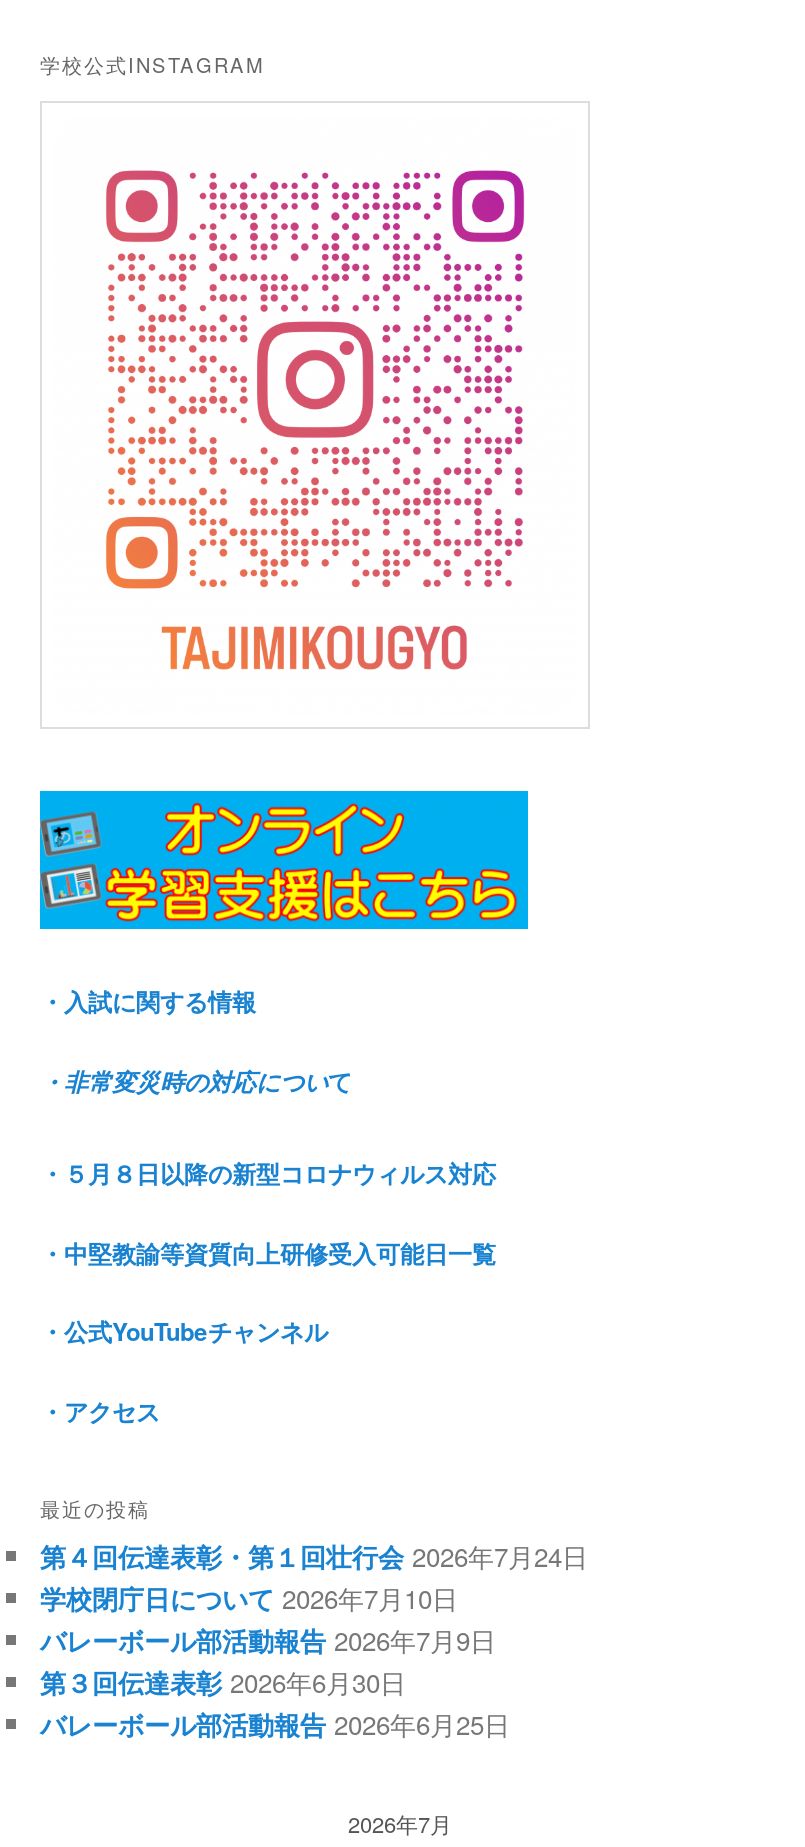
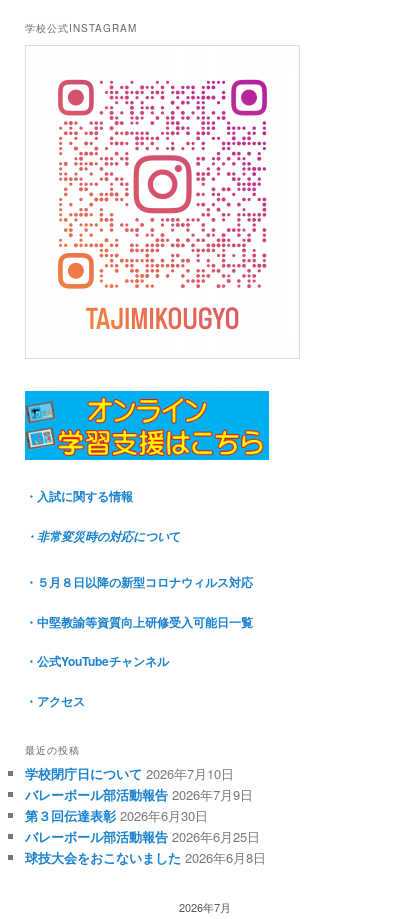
[40,1537,588,1575] 第４回伝達表彰・第１回壮行会 2026年7月24日 -> none
moved [40,1579,510,1743] -> [25,764,260,846]: 学校閉庁日について 2026年7月10日 | バレーボール部活動報告 2026年7月9日 | 第３回伝達表彰 2026年6月30日 | バレーボール部活動報告 2026年6月25日
none -> [25,848,266,867] 球技大会をおこないました 2026年6月8日

